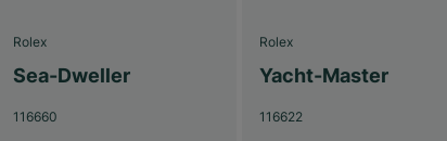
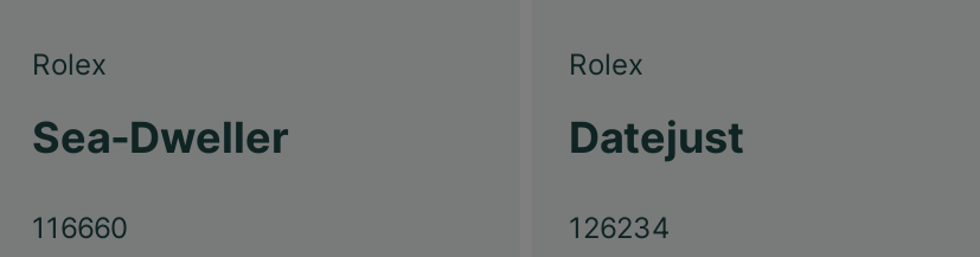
[259,63,388,86] Yacht-Master -> [569,111,744,161] Datejust
[259,108,302,124] 116622 -> [569,208,671,244] 126234

